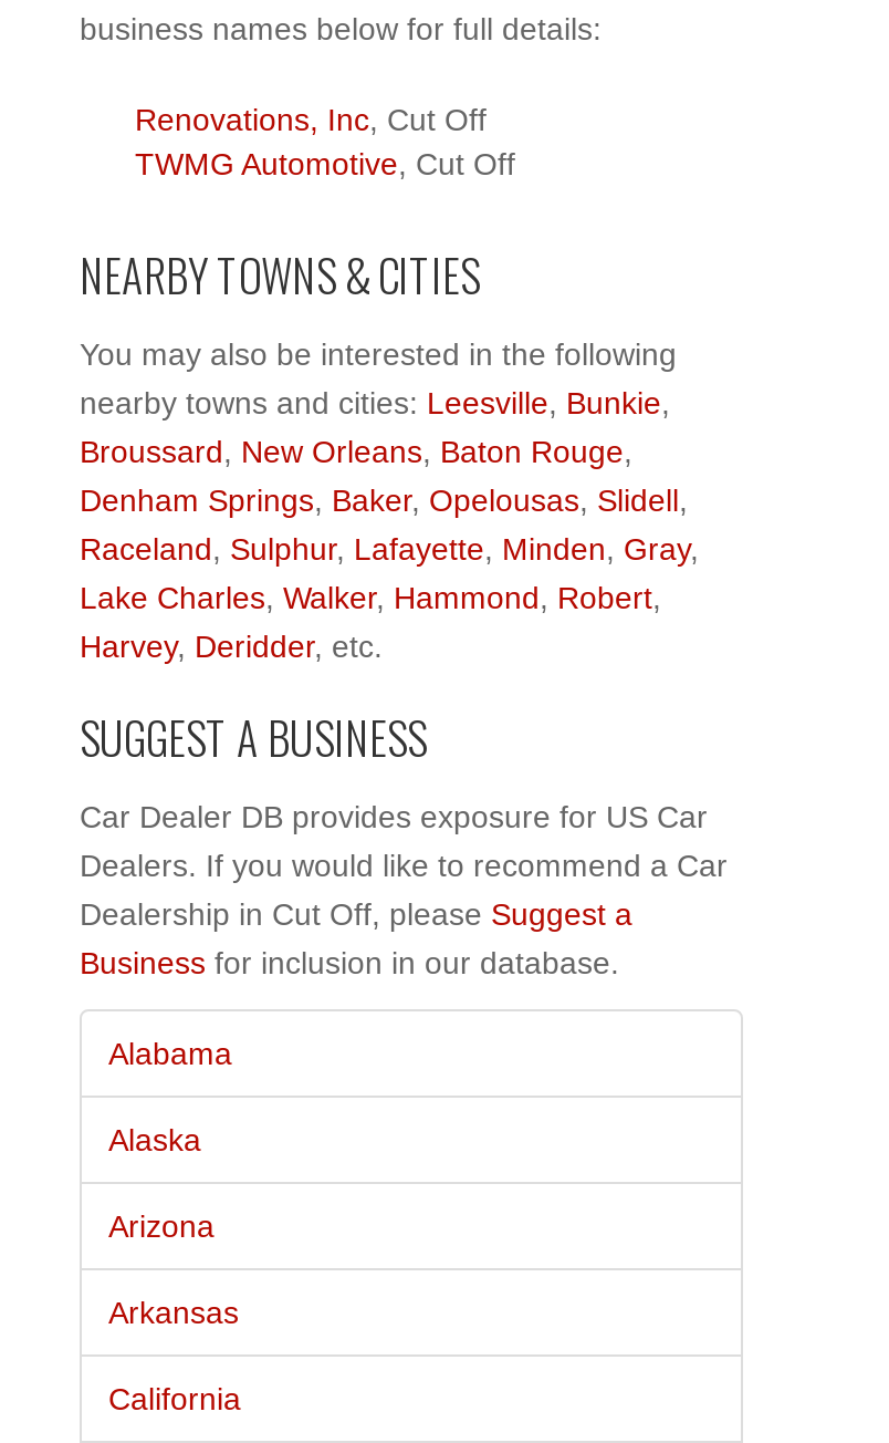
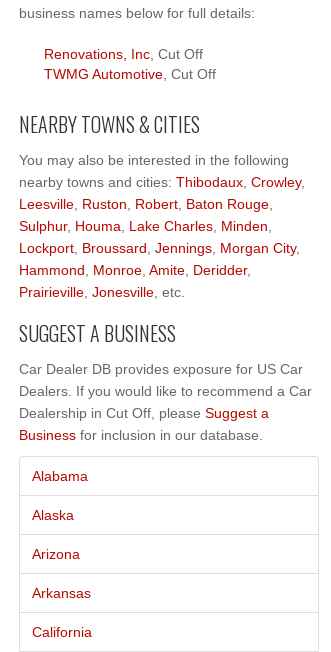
[80,384,699,663] nearby towns and cities: Leesville, Bunkie, | Broussard, New Orleans, Baton Rouge, | Denham Springs, Baker, Opelousas, Slidell, | Raceland, Sulphur, Lafayette, Minden, Gray, | Lake Charles, Walker, Hammond, Robert, | Harvey, Deridder, etc. -> [19,174,305,300] nearby towns and cities: Thibodaux, Crowley, | Leesville, Ruston, Robert, Baton Rouge, | Sulphur, Houma, Lake Charles, Minden, | Lockport, Broussard, Jennings, Morgan City, | Hammond, Monroe, Amite, Deridder, | Prairieville, Jonesville, etc.

